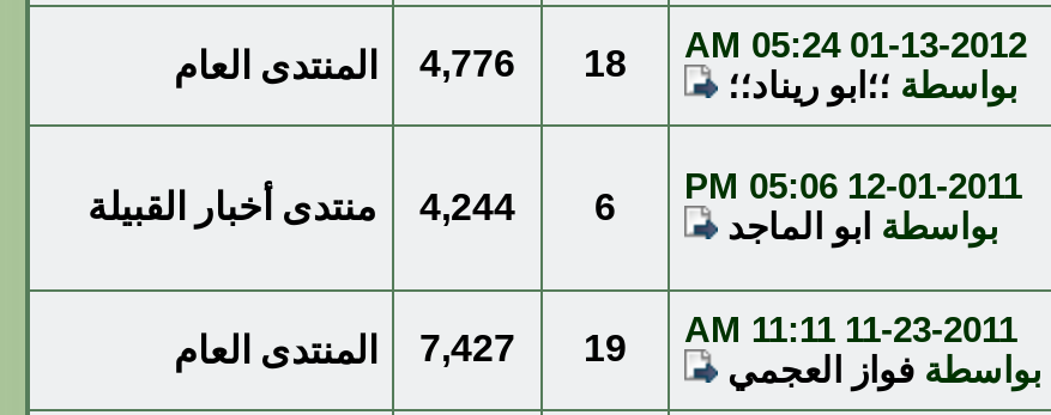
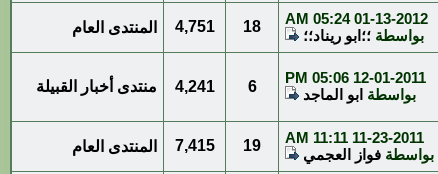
[174,43,627,86] 18 4,776 المنتدى العام -> [72,18,261,36] 18 4,751 المنتدى العام
[87,187,616,227] 6 4,244 منتدى أخبار القبيلة -> [36,78,256,95] 6 4,241 منتدى أخبار القبيلة
[174,328,627,371] 19 7,427 المنتدى العام -> [72,137,261,155] 19 7,415 المنتدى العام

